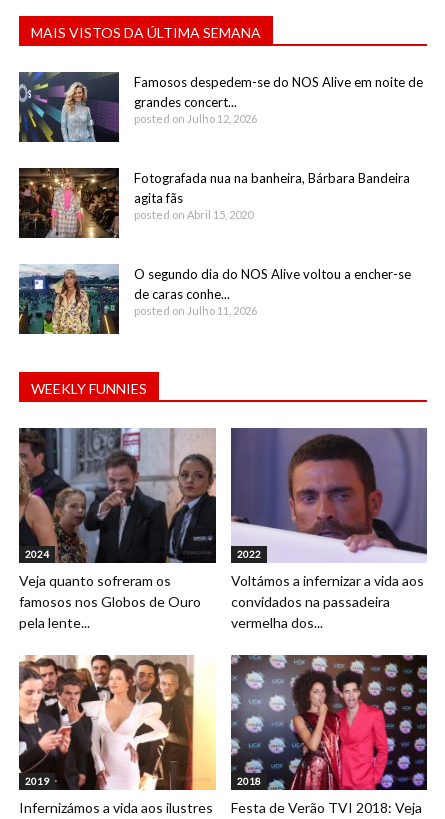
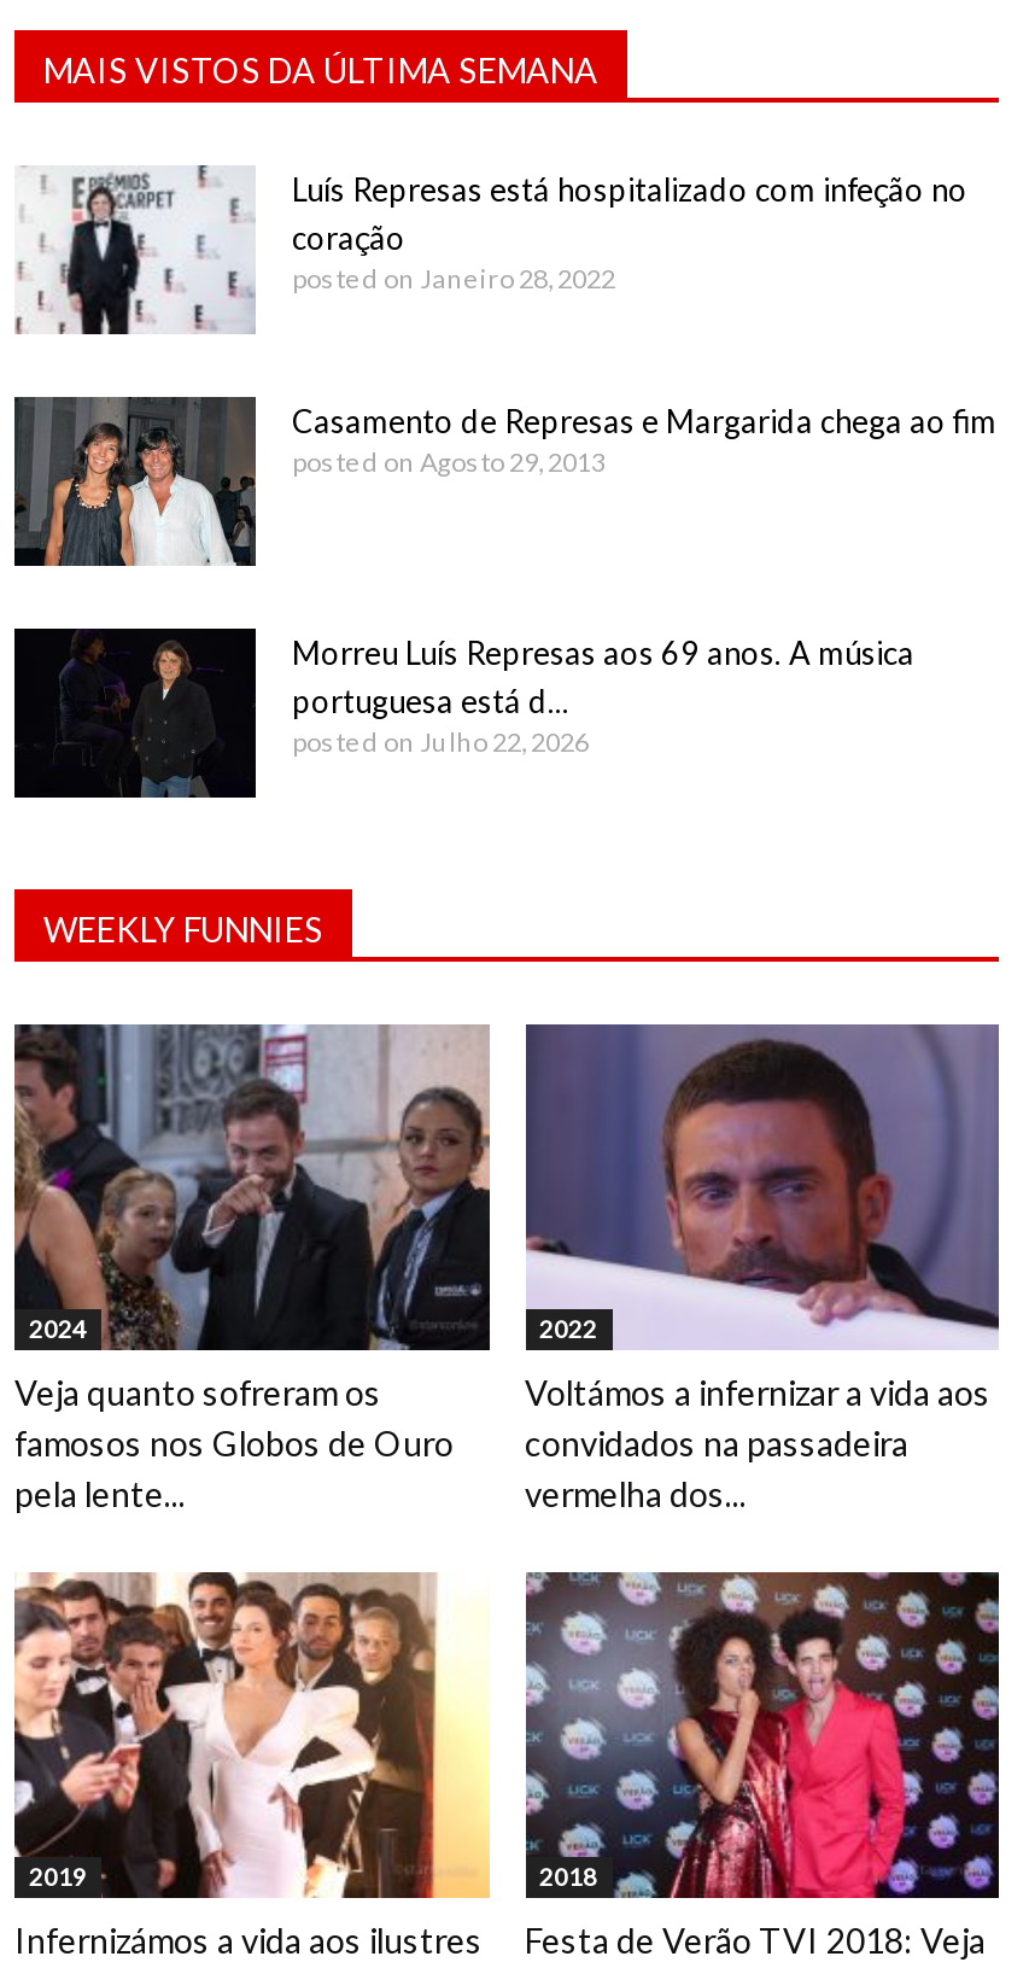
[18,71,423,143] [image] | Famosos despedem-se do NOS Alive em noite de | grandes concert... | posted on Julho 12, 2026 -> [14,165,967,337] [image] | Luís Represas está hospitalizado com infeção no | coração | posted on Janeiro 28, 2022
[19,168,410,239] [image] | Fotografada nua na banheira, Bárbara Bandeira | agita fãs | posted on Abril 15, 2020 -> [14,397,996,568] [image] | Casamento de Represas e Margarida chega ao fim | posted on Agosto 29, 2013
[18,264,411,335] [image] | O segundo dia do NOS Alive voltou a encher-se | de caras conhe... | posted on Julho 11, 2026 -> [12,626,914,800] [image] | Morreu Luís Represas aos 69 anos. A música | portuguesa está d... | posted on Julho 22, 2026

